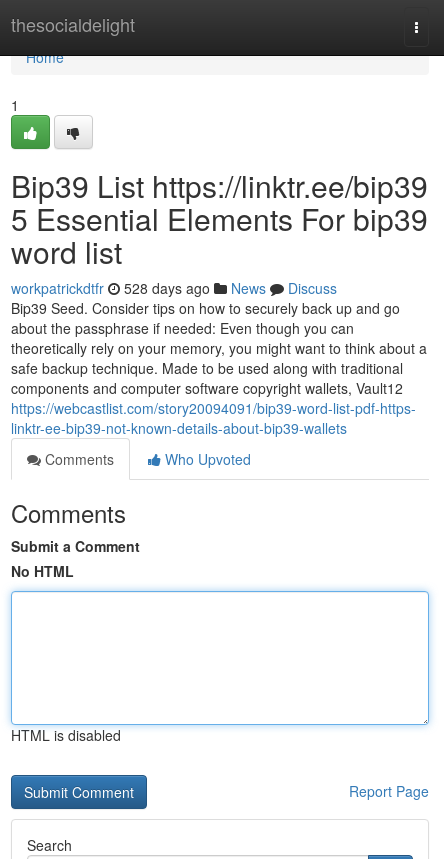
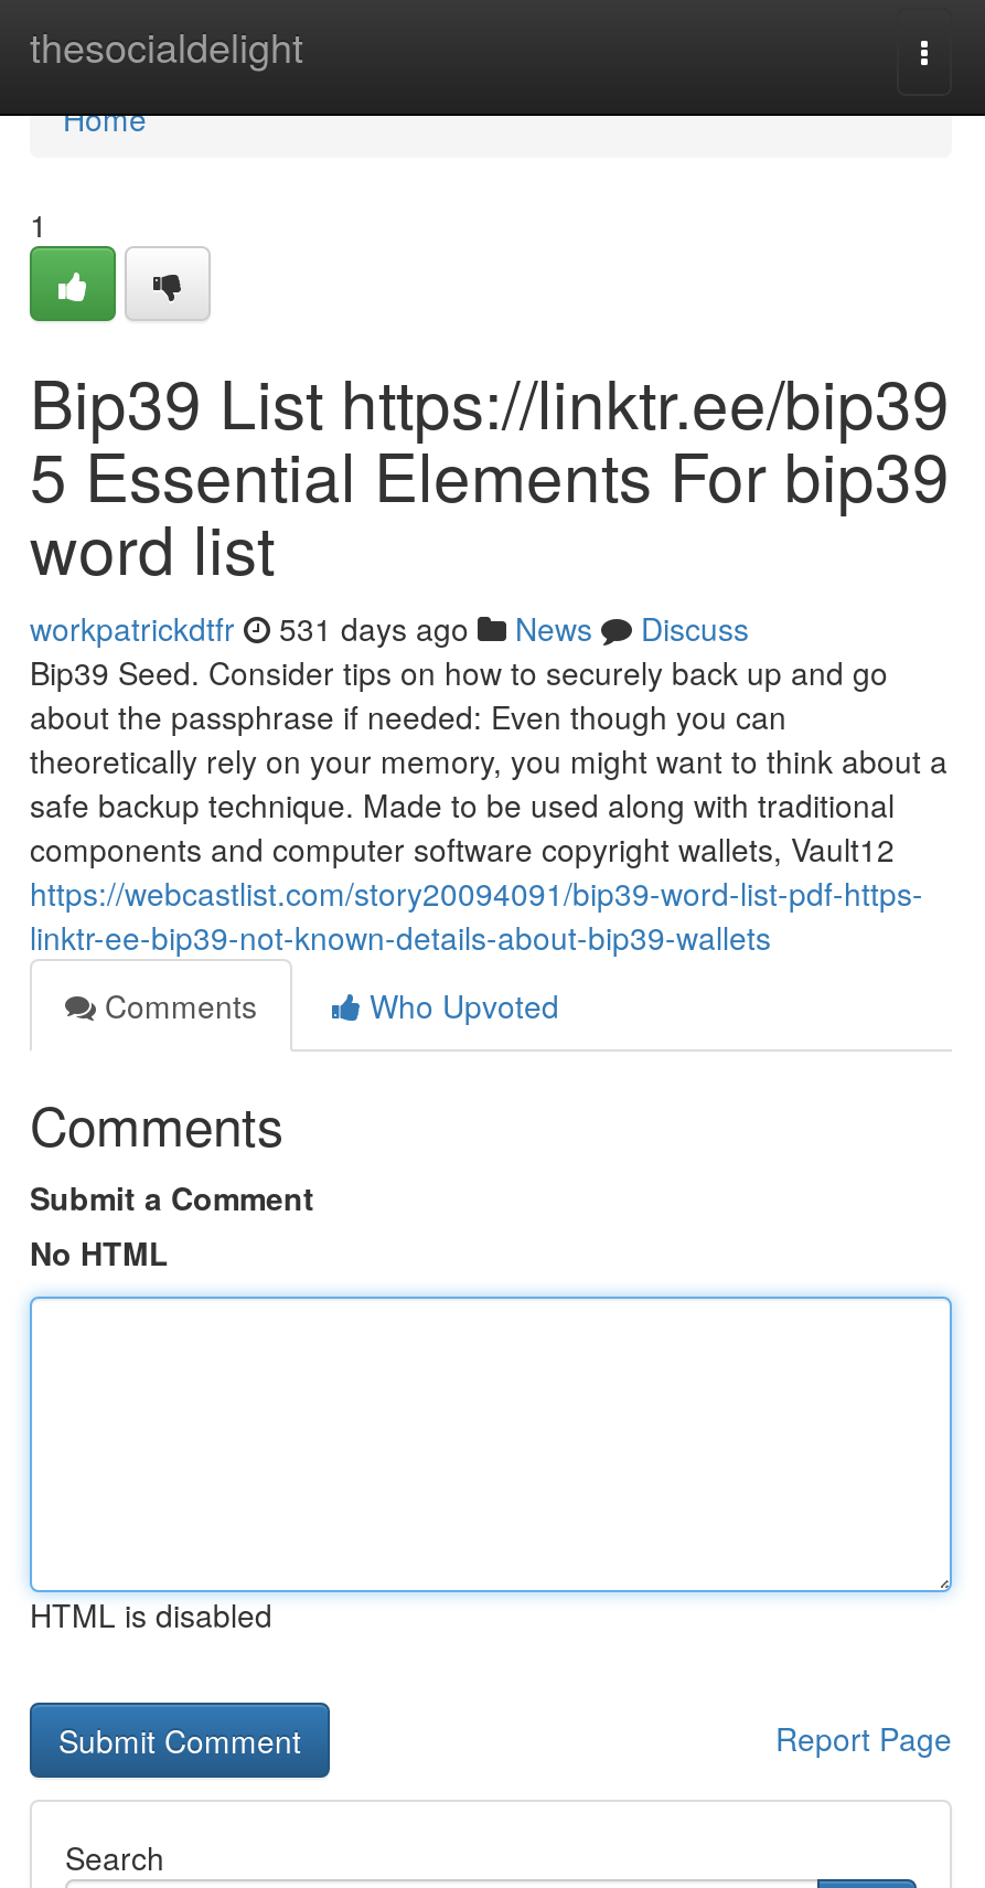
[11,278,337,298] workpatrickdtfr 528 days ago News Discuss -> [30,606,749,650] workpatrickdtfr 531 days ago News Discuss

